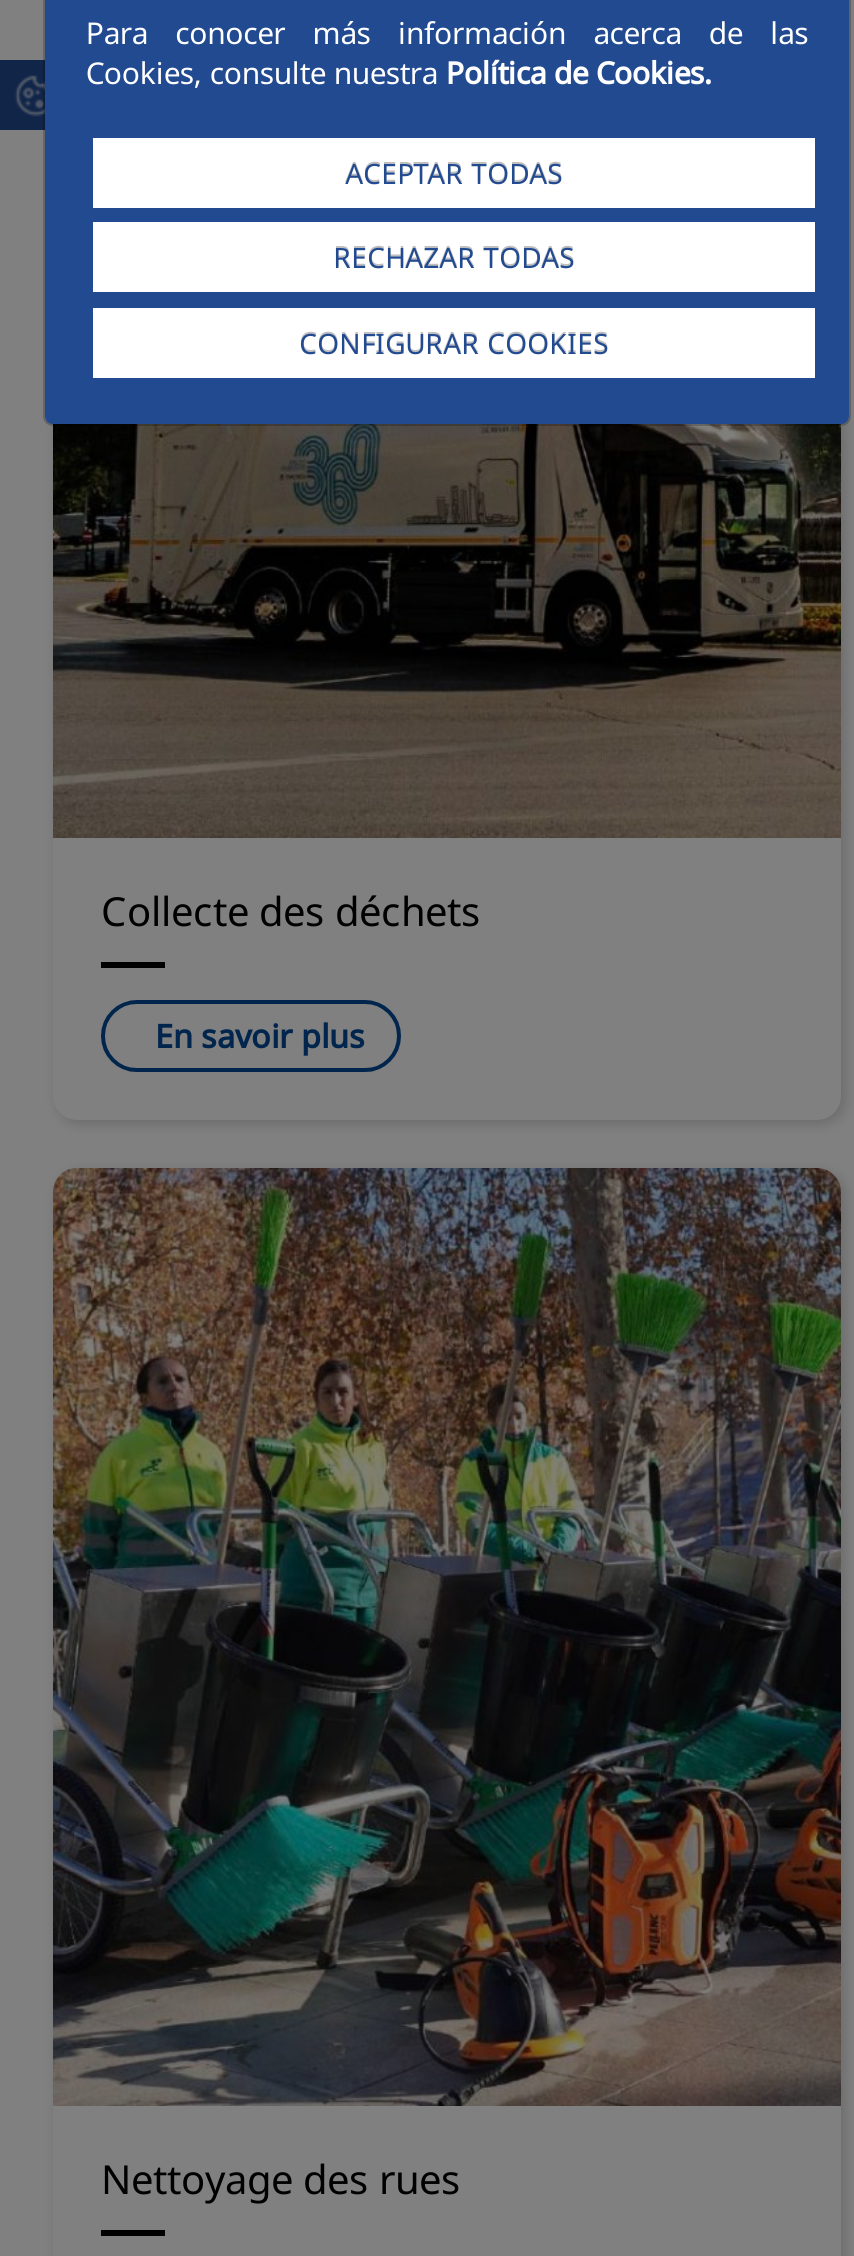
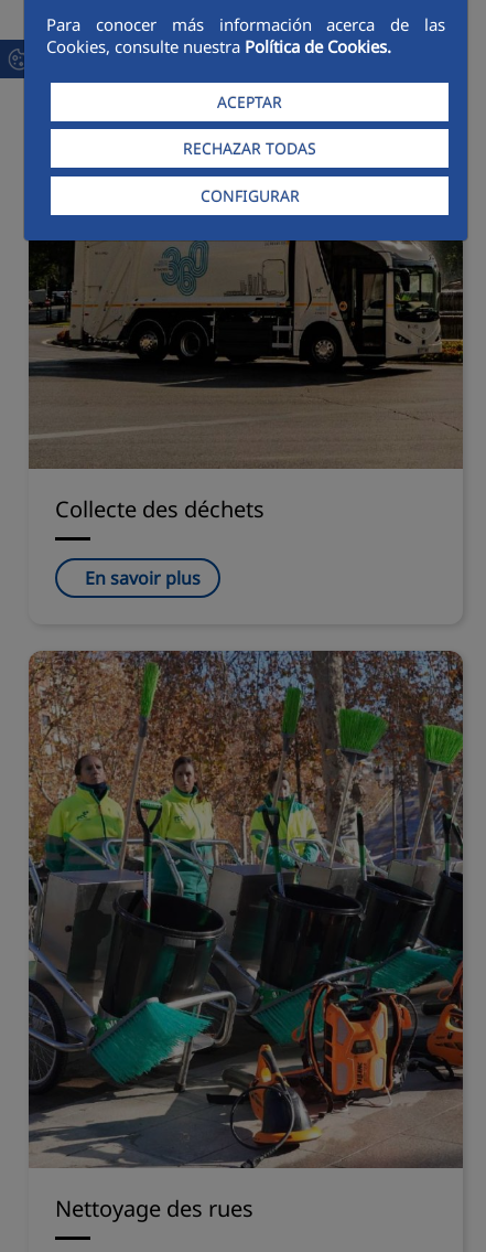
[345,154,563,192] ACEPTAR TODAS -> [217,92,282,113] ACEPTAR
[299,323,609,361] CONFIGURAR COOKIES -> [200,185,299,206] CONFIGURAR

